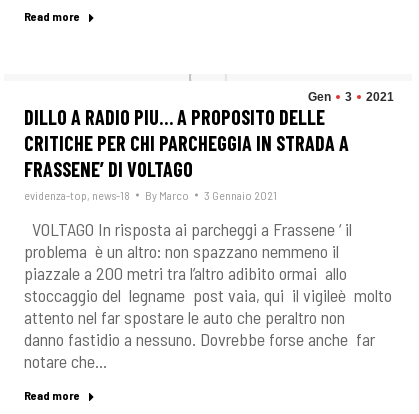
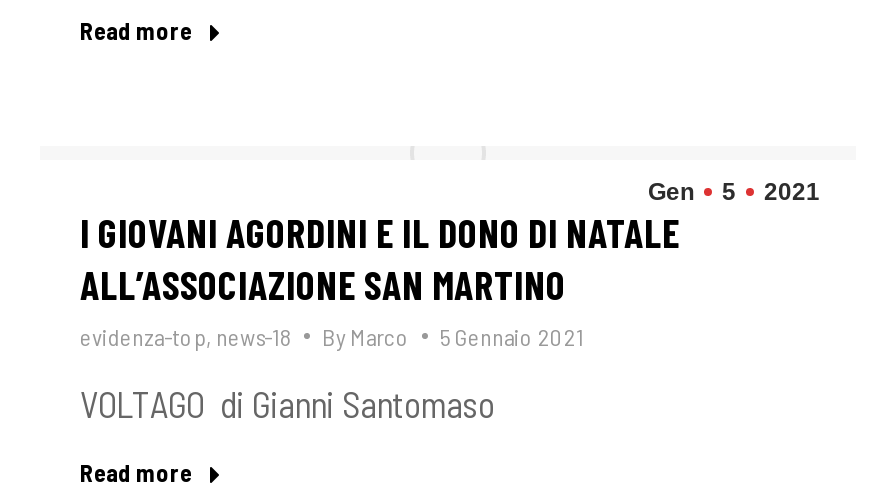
[308,90,394,104] Gen 3 2021 -> [648,178,820,206] Gen 5 2021
[24,105,349,181] DILLO A RADIO PIU… A PROPOSITO DELLE | CRITICHE PER CHI PARCHEGGIA IN STRADA A | FRASSENE’ DI VOLTAGO -> [80,208,680,308] I GIOVANI AGORDINI E IL DONO DI NATALE | ALL’ASSOCIAZIONE SAN MARTINO
[24,188,277,202] evidenza-top, news-18 By Marco 3 Gennaio 2021 -> [80,322,584,350] evidenza-top, news-18 By Marco 5 Gennaio 2021
[24,218,392,372] VOLTAGO In risposta ai parcheggi a Frassene ‘ il | problema è un altro: non spazzano nemmeno il | piazzale a 200 metri tra l’altro adibito ormai allo | stoccaggio del legname post vaia, qui il vigileè molto | attento nel far spostare le auto che peraltro non | danno fastidio a nessuno. Dovrebbe forse anche far | notare che… -> [80,382,510,426] VOLTAGO di Gianni Santomaso

